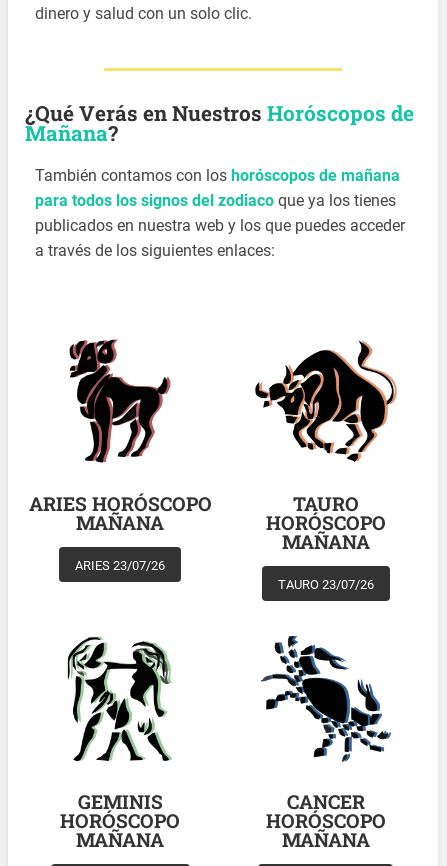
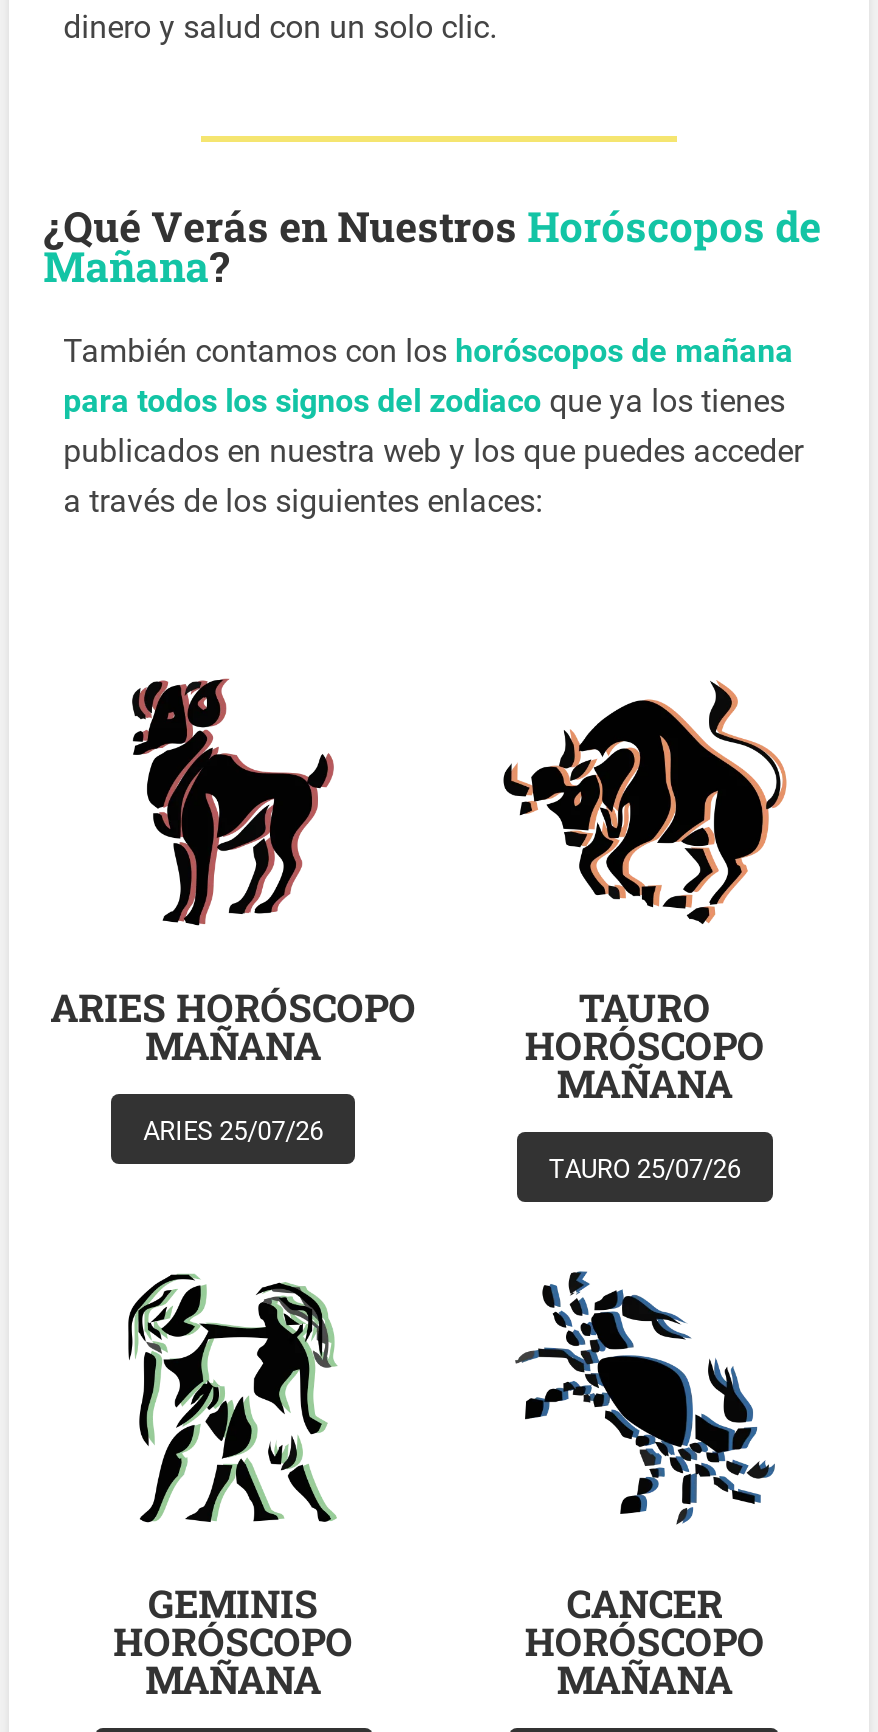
[75,558,165,573] ARIES 23/07/26 -> [143,1116,323,1146] ARIES 25/07/26
[278,577,374,592] TAURO 23/07/26 -> [549,1154,741,1184] TAURO 25/07/26

